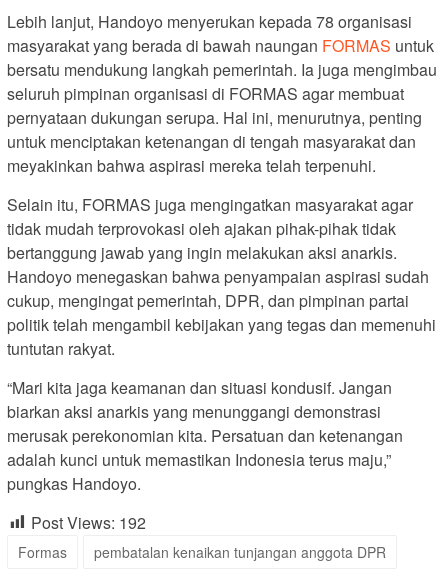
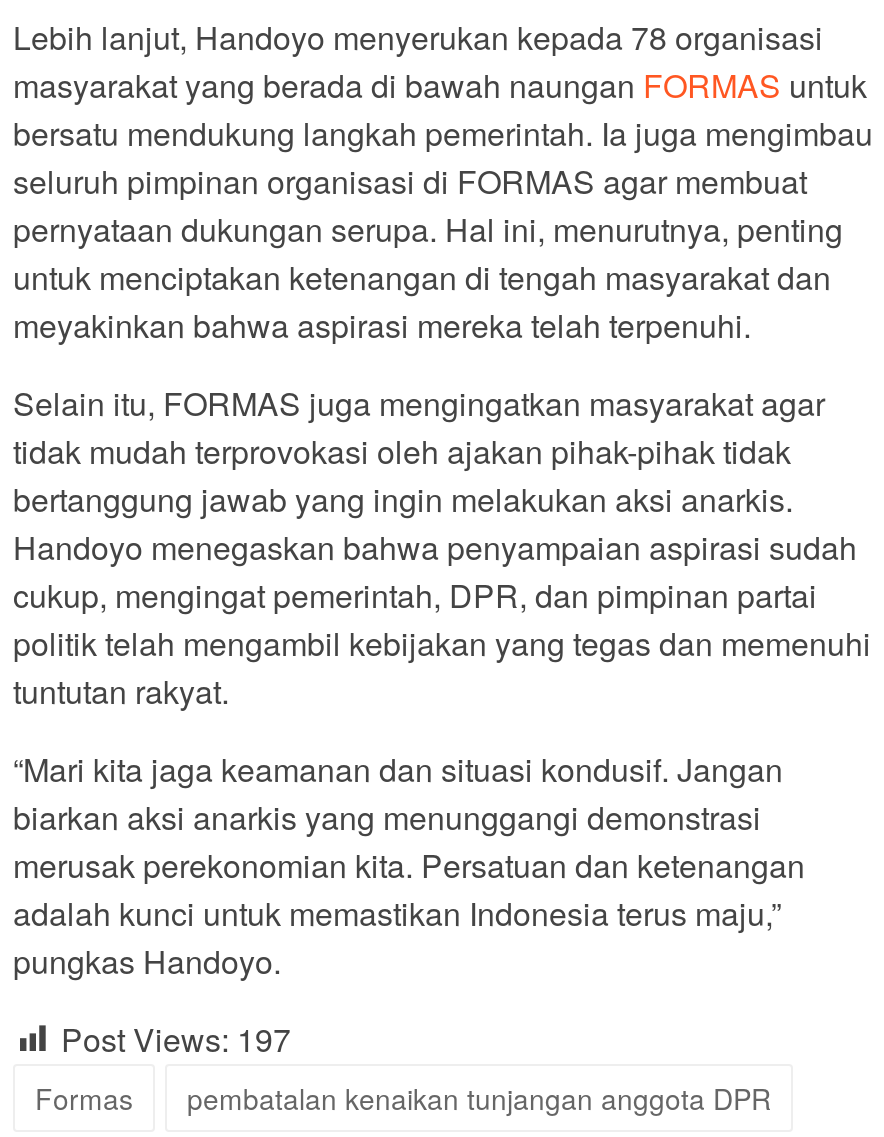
[31,511,146,534] Post Views: 192 -> [61,1015,291,1061] Post Views: 197

